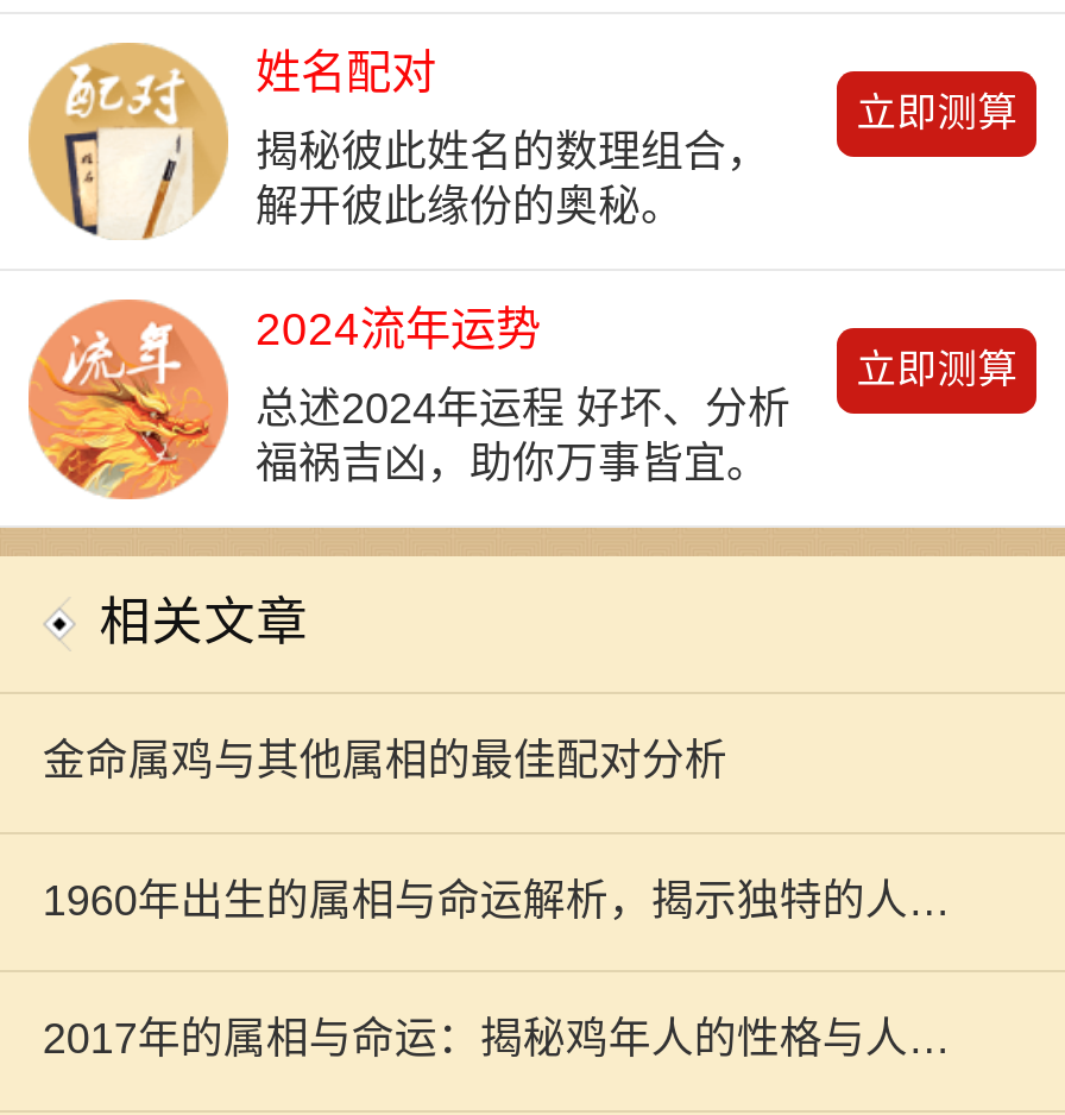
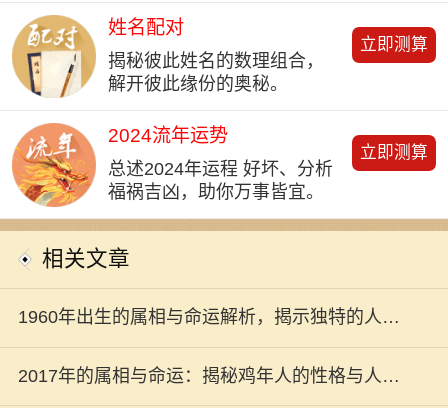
[43,738,727,786] 金命属鸡与其他属相的最佳配对分析 -> none

